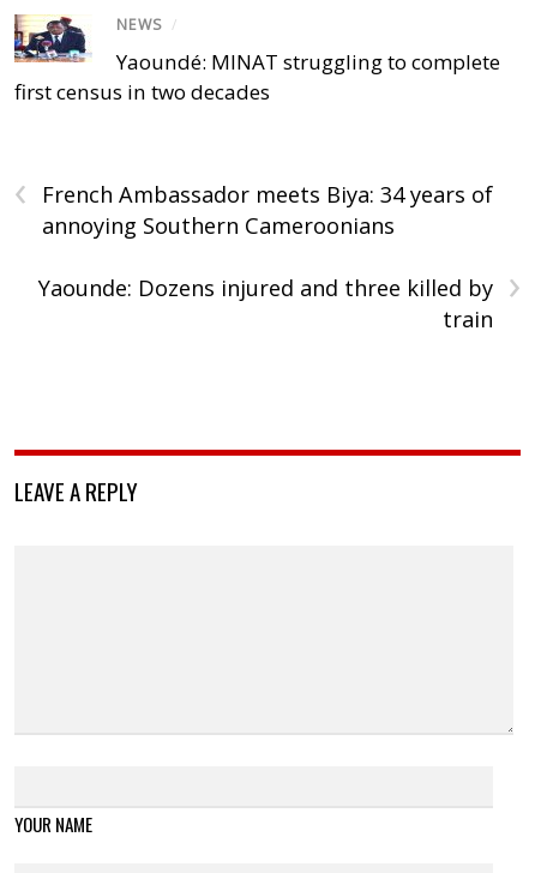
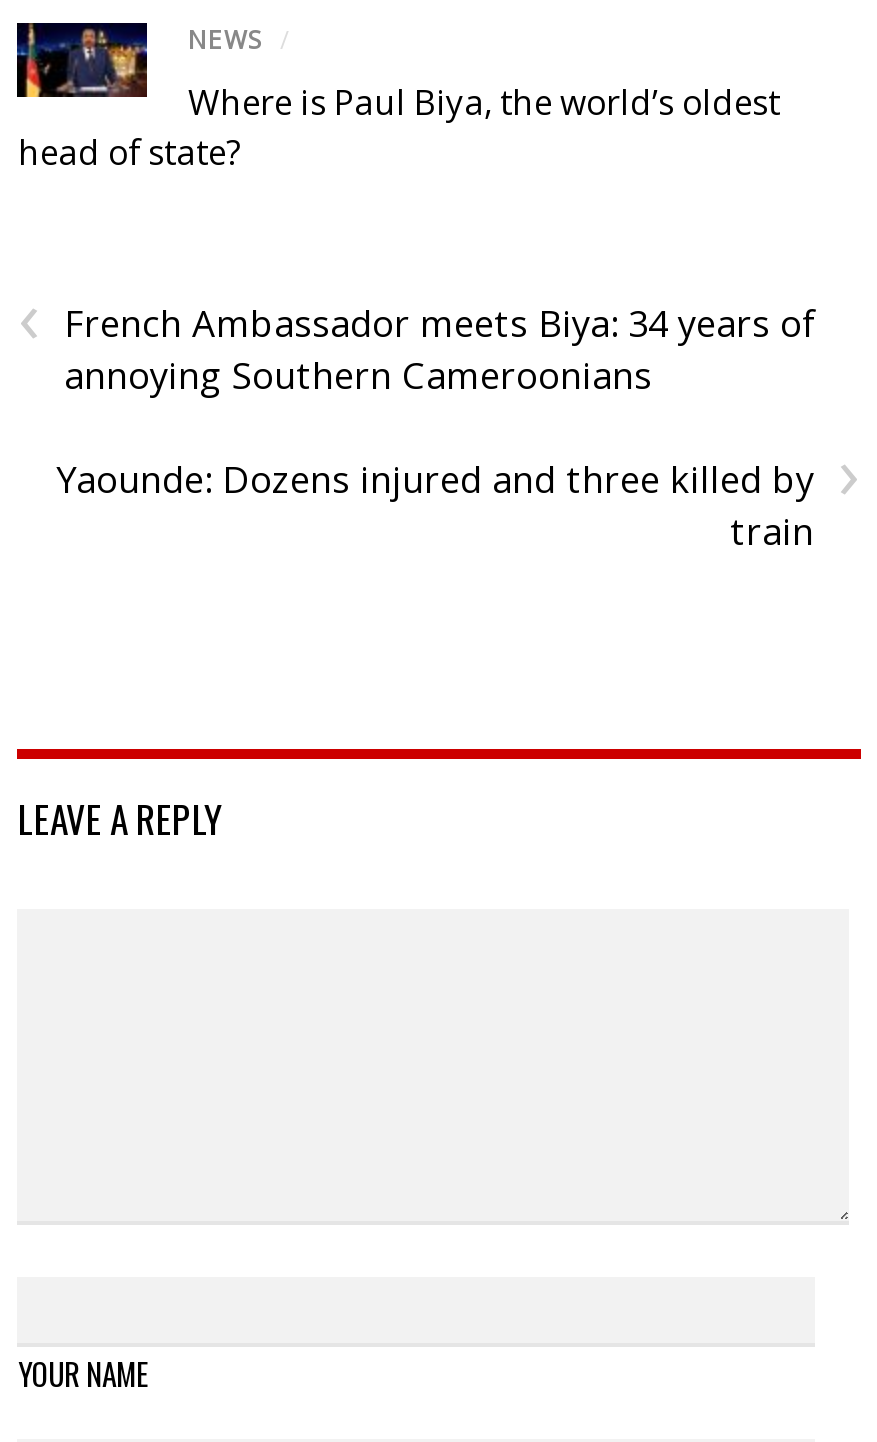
[13,13,501,105] [image] | Yaoundé: MINAT struggling to complete | first census in two decades -> [15,21,780,174] [image] | Where is Paul Biya, the world’s oldest | head of state?

